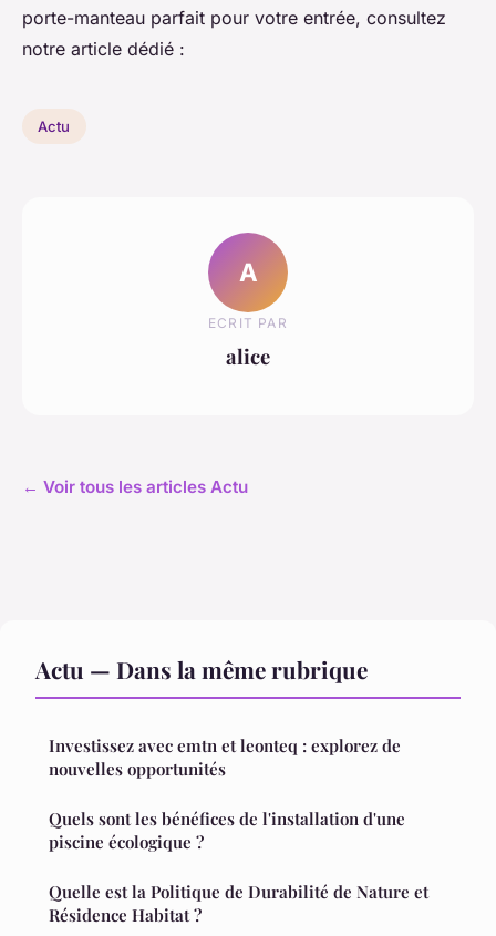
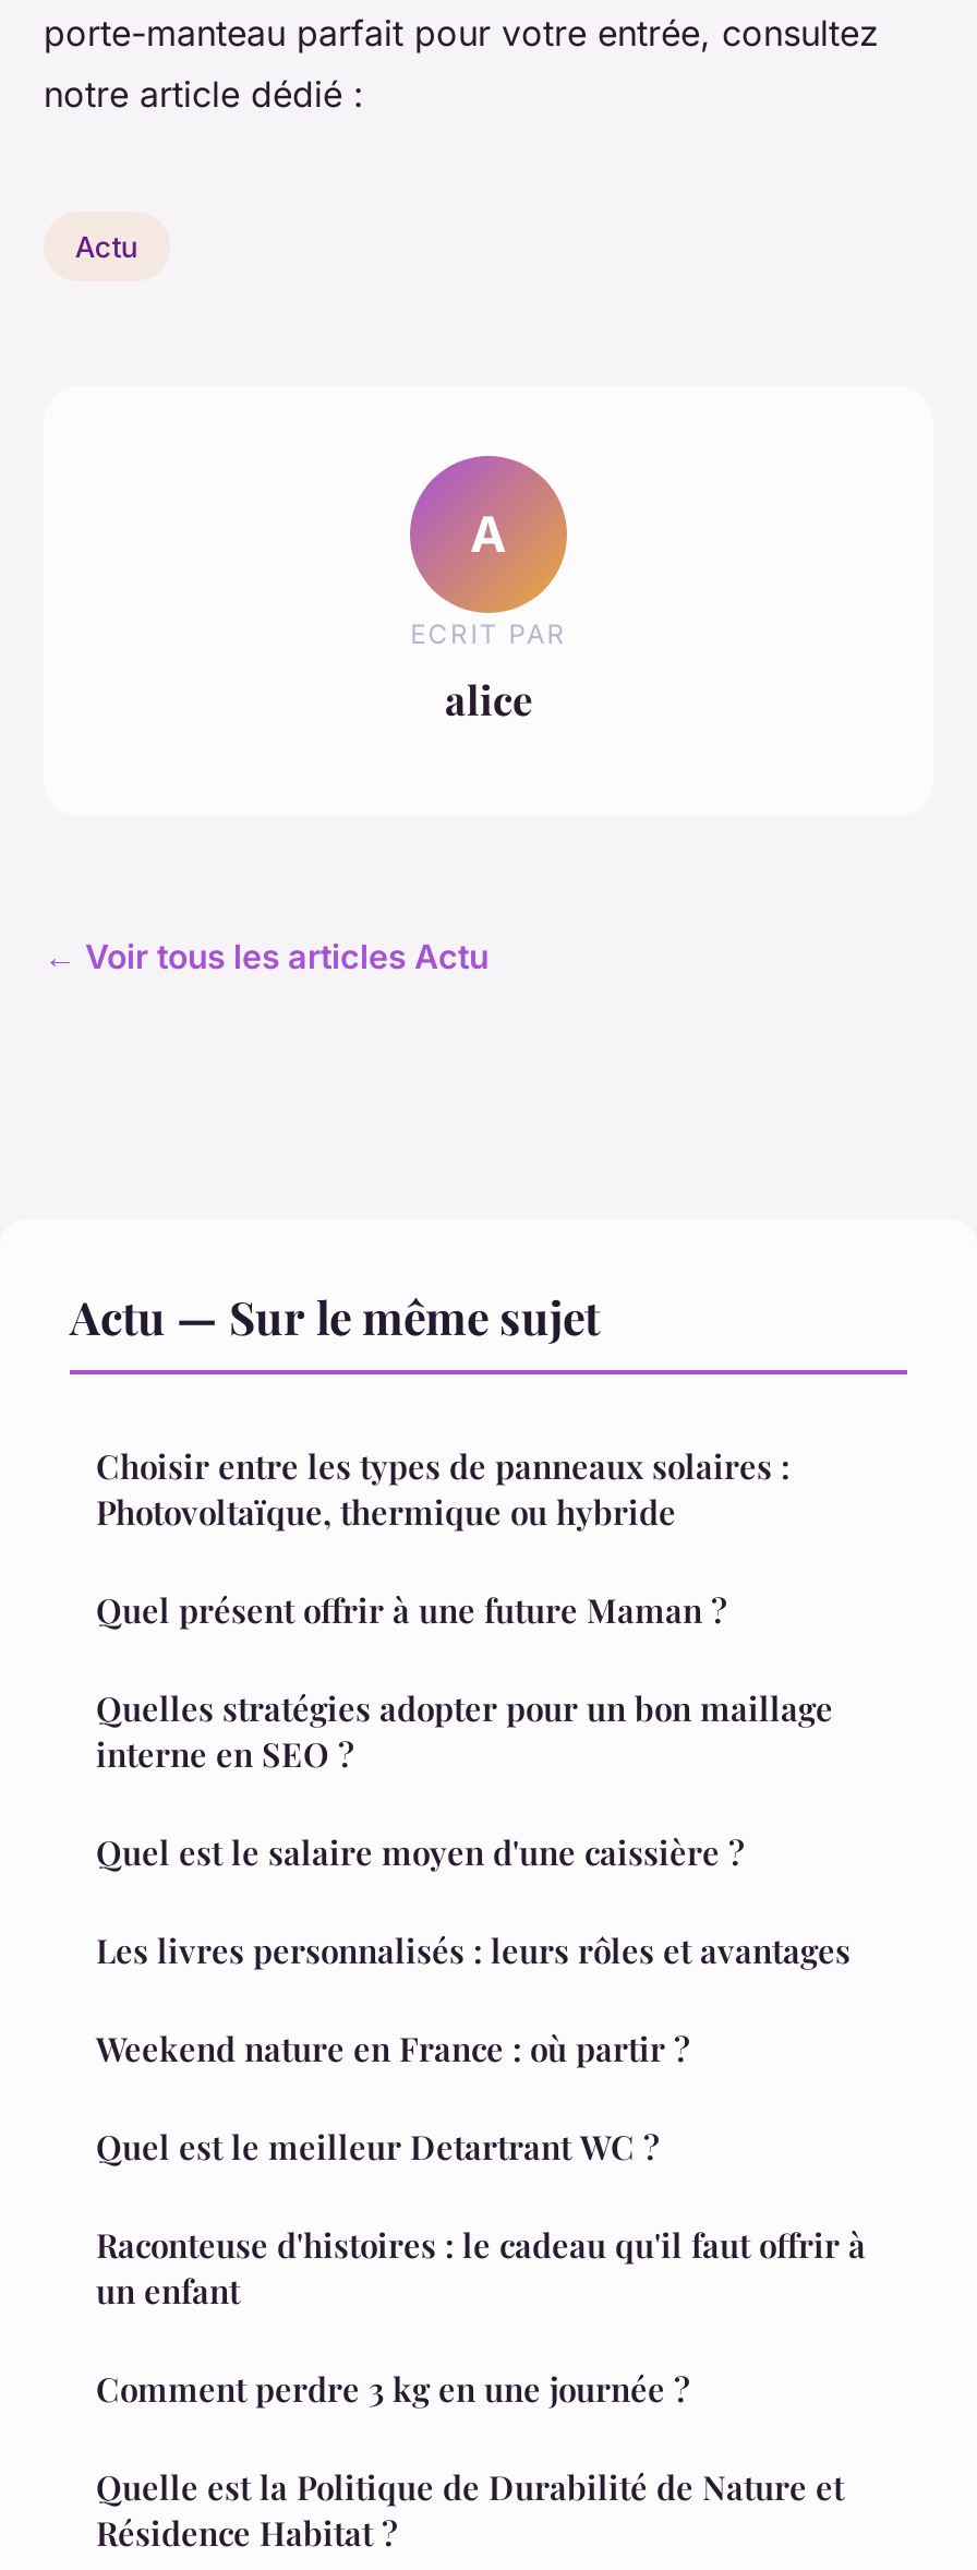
[35,654,405,853] Actu — Dans la même rubrique | Investissez avec emtn et leonteq : explorez de | nouvelles opportunités | Quels sont les bénéfices de l'installation d'une | piscine écologique ? -> [70,1285,866,2411] Actu — Sur le même sujet | Choisir entre les types de panneaux solaires : | Photovoltaïque, thermique ou hybride | Quel présent offrir à une future Maman ? | Quelles stratégies adopter pour un bon maillage | interne en SEO ? | Quel est le salaire moyen d'une caissière ? | Les livres personnalisés : leurs rôles et avantages | Weekend nature en France : où partir ? | Quel est le meilleur Detartrant WC ? | Raconteuse d'histoires : le cadeau qu'il faut offrir à | un enfant | Comment perdre 3 kg en une journée ?

